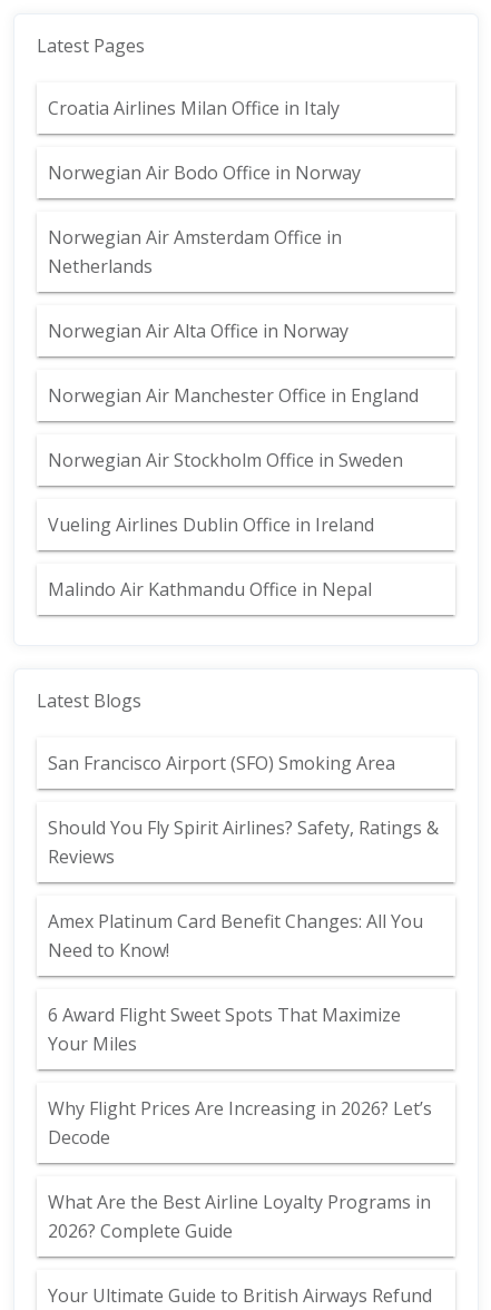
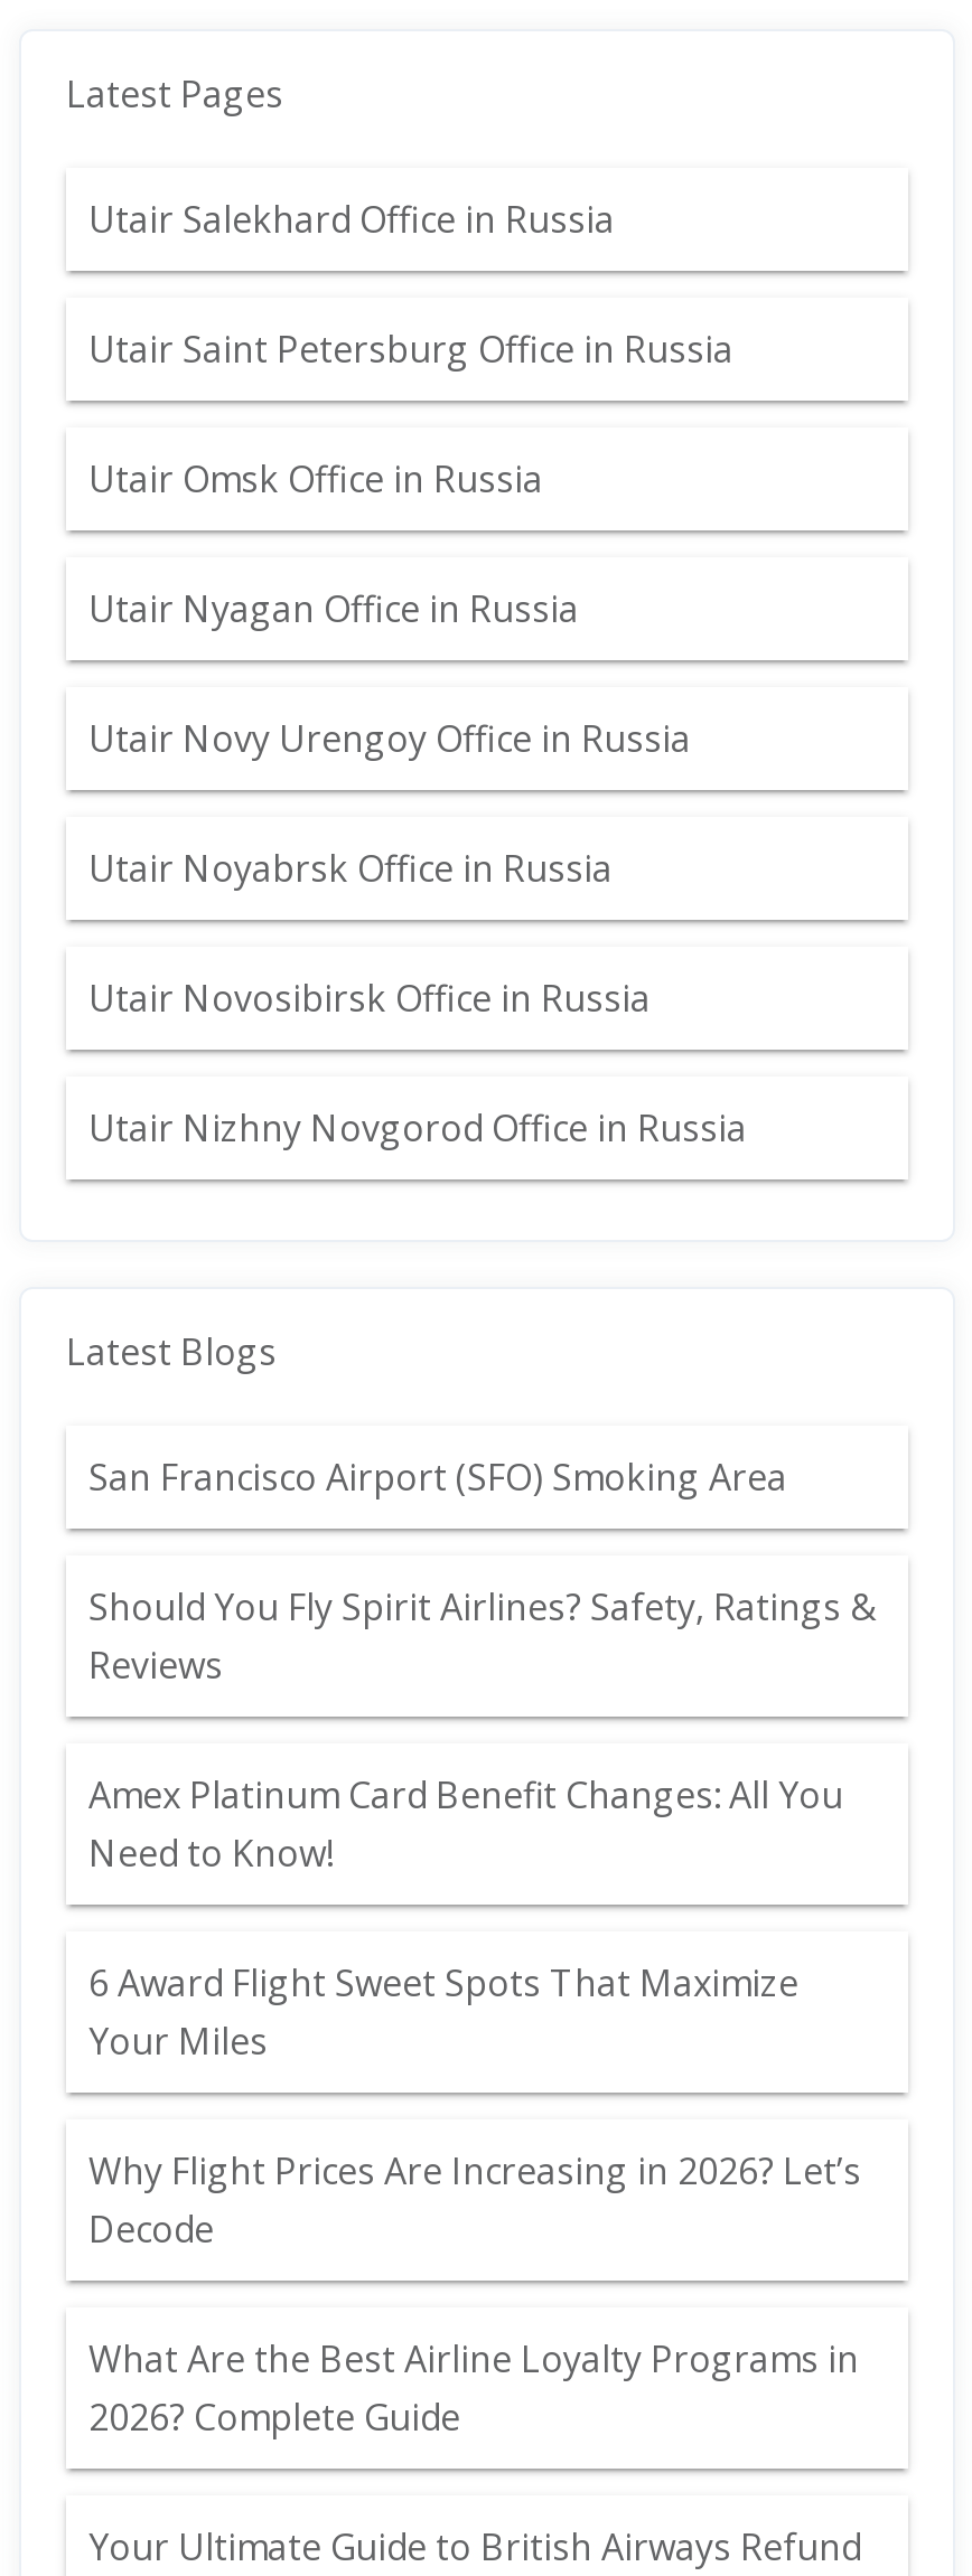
[48,96,340,120] Croatia Airlines Milan Office in Italy -> [88,195,615,244] Utair Salekhard Office in Russia
[48,160,361,185] Norwegian Air Bodo Office in Norway -> [88,325,733,374] Utair Saint Petersburg Office in Russia
[48,225,342,278] Norwegian Air Amsterdam Office in | Netherlands -> [88,454,543,504] Utair Omsk Office in Russia
[48,319,348,343] Norwegian Air Alta Office in Norway -> [88,584,579,633] Utair Nyagan Office in Russia
[48,383,419,408] Norwegian Air Manchester Office in England -> [88,714,691,763] Utair Novy Urengoy Office in Russia
[48,448,403,472] Norwegian Air Stockholm Office in Sweden -> [88,844,613,893] Utair Noyabrsk Office in Russia
[48,512,374,537] Vueling Airlines Dublin Office in Ireland -> [88,974,651,1023] Utair Novosibirsk Office in Russia
[48,577,372,602] Malindo Air Kathmandu Office in Nepal -> [88,1103,747,1153] Utair Nizhny Novgorod Office in Russia

